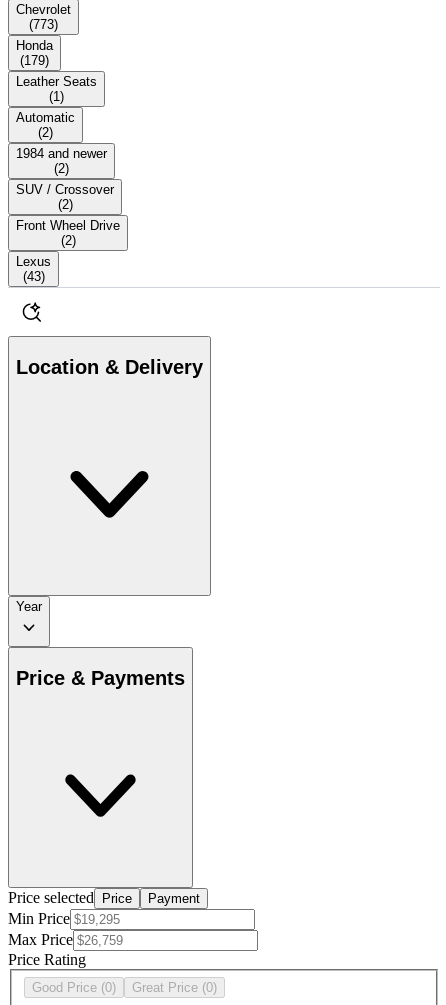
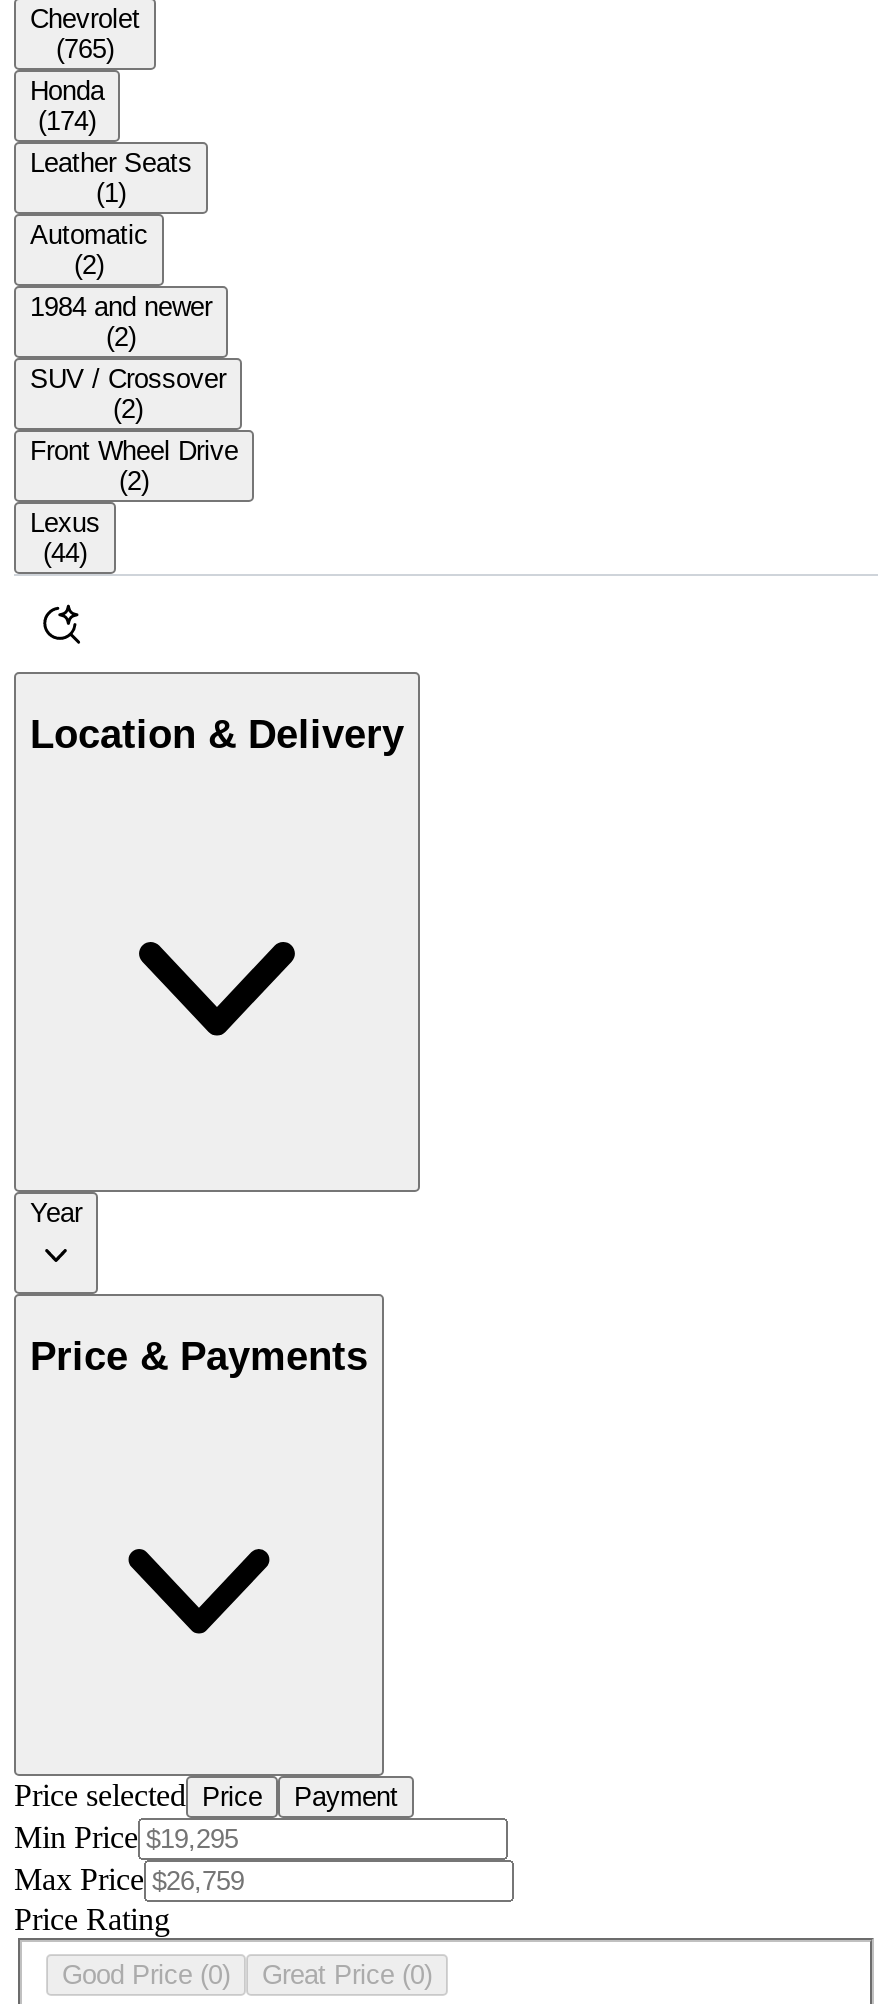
[29,17,58,32] (773) -> [56,34,114,64] (765)
[20,53,49,68] (179) -> [38,106,96,136] (174)
[22,269,44,284] (43) -> [43,538,87,568] (44)

